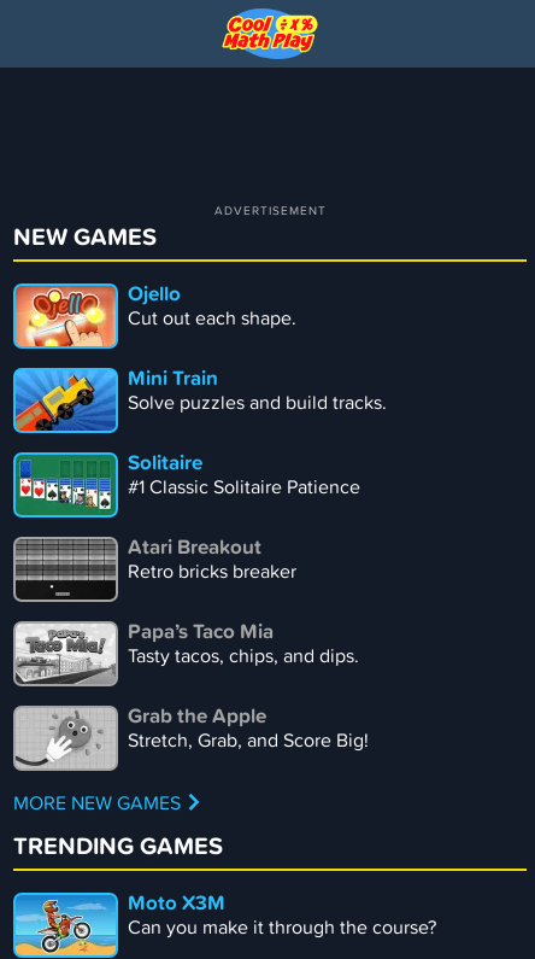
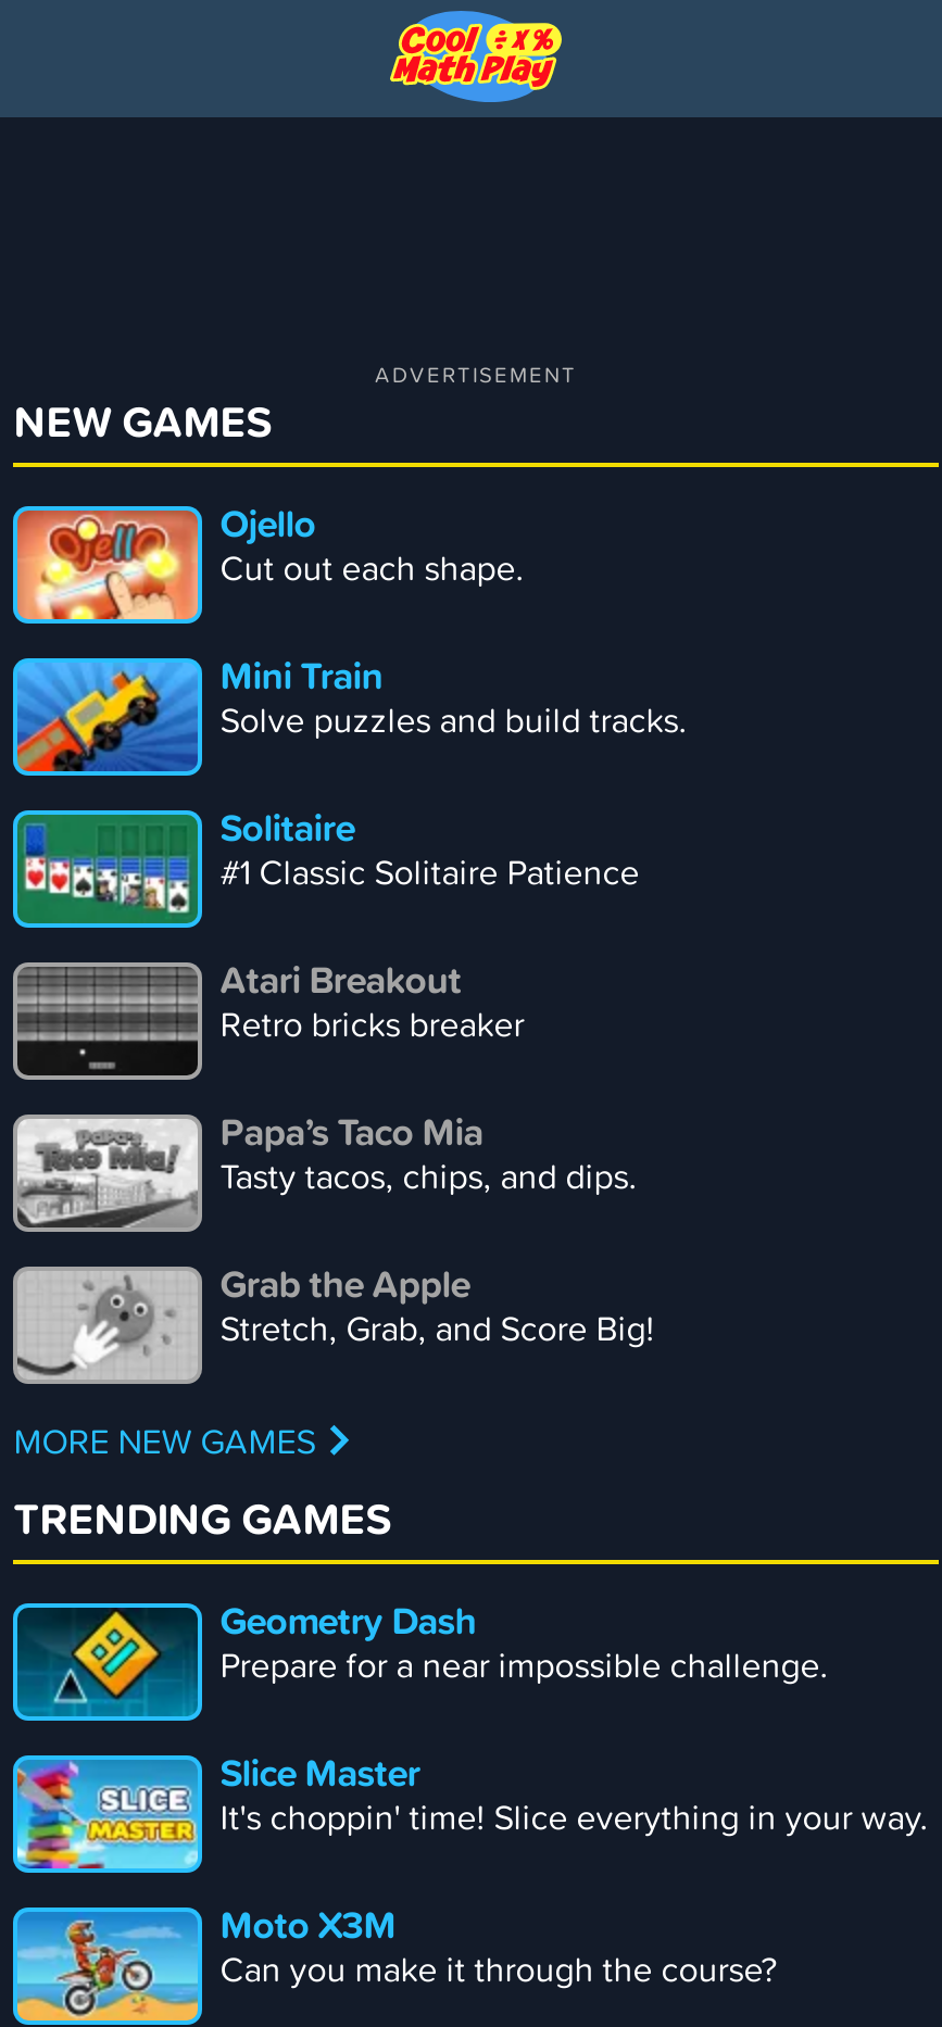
none -> [11,1753,928,1875] [image] | Slice Master | It's choppin' time! Slice everything in your way.
none -> [15,1603,828,1723] [image] | Geometry Dash | Prepare for a near impossible challenge.

